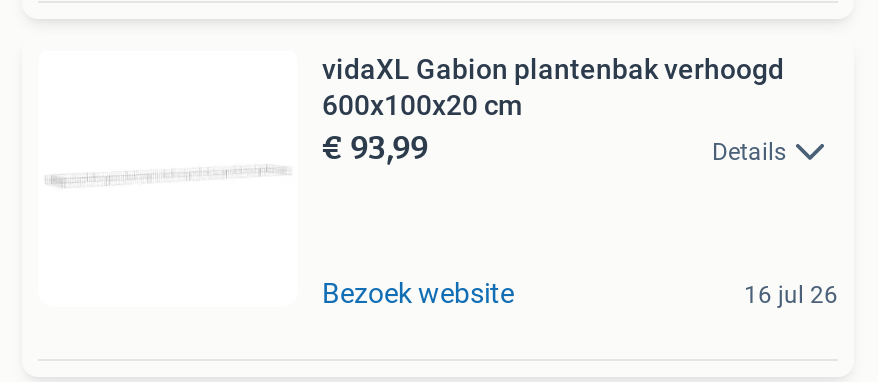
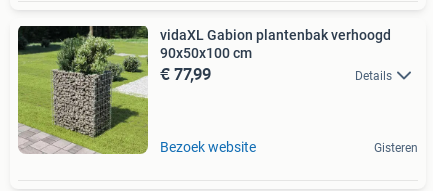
none -> [17,25,149,155] [image]
[322,90,522,122] 600x100x20 cm -> [160,45,252,61] 90x50x100 cm
[322,120,428,174] € 93,99 -> [160,60,211,87] € 77,99
[744,282,838,310] 16 jul 26 -> [374,141,418,155] Gisteren

